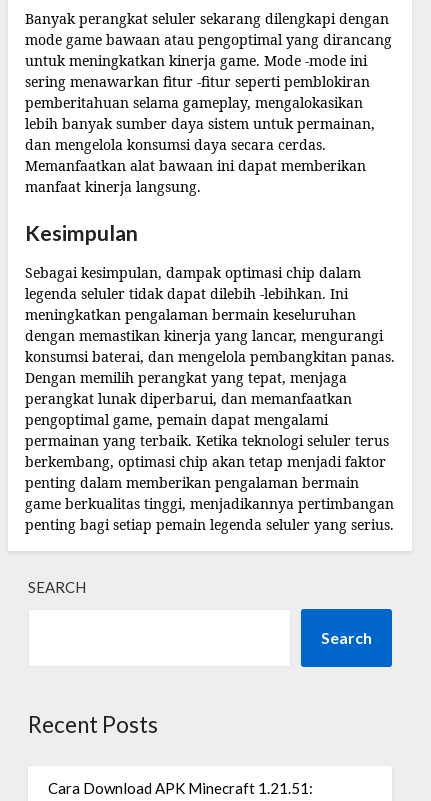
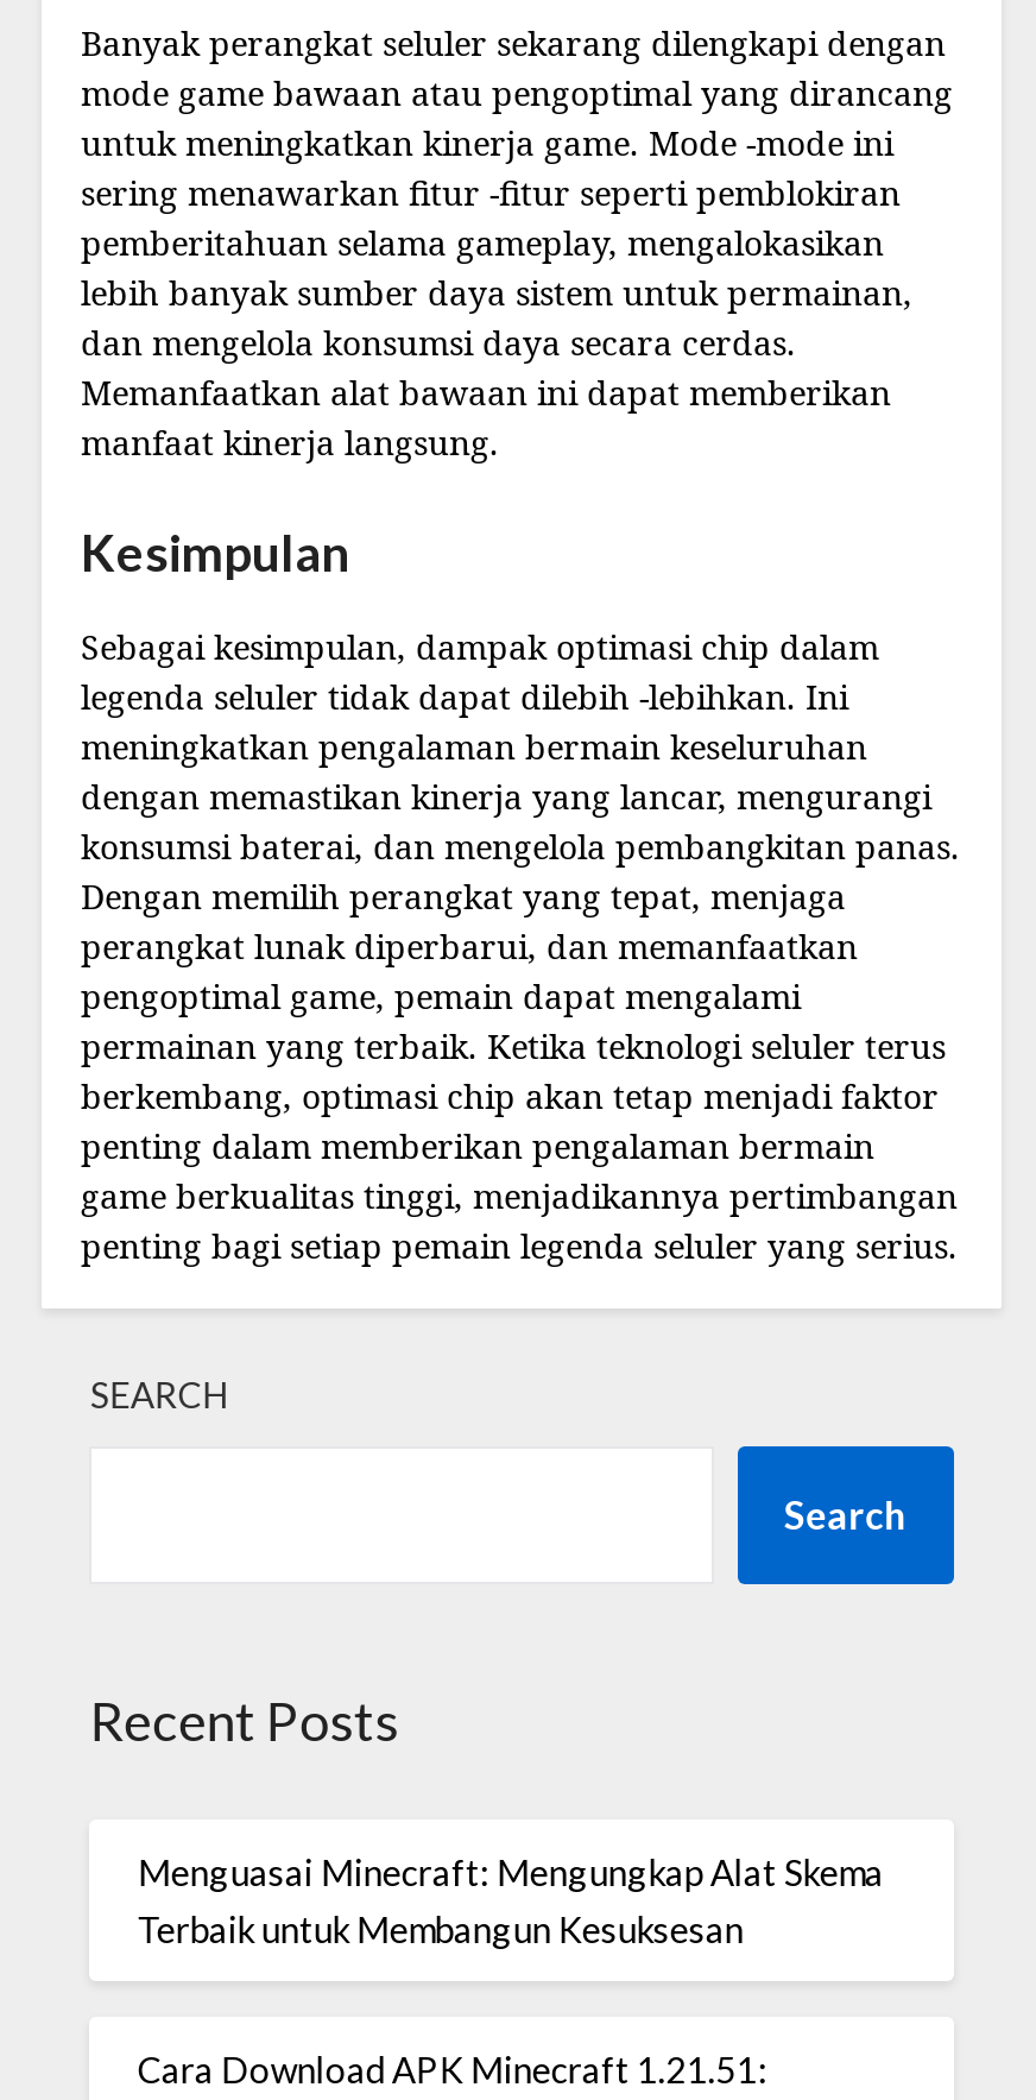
none -> [138,1850,884,1950] Menguasai Minecraft: Mengungkap Alat Skema | Terbaik untuk Membangun Kesuksesan

